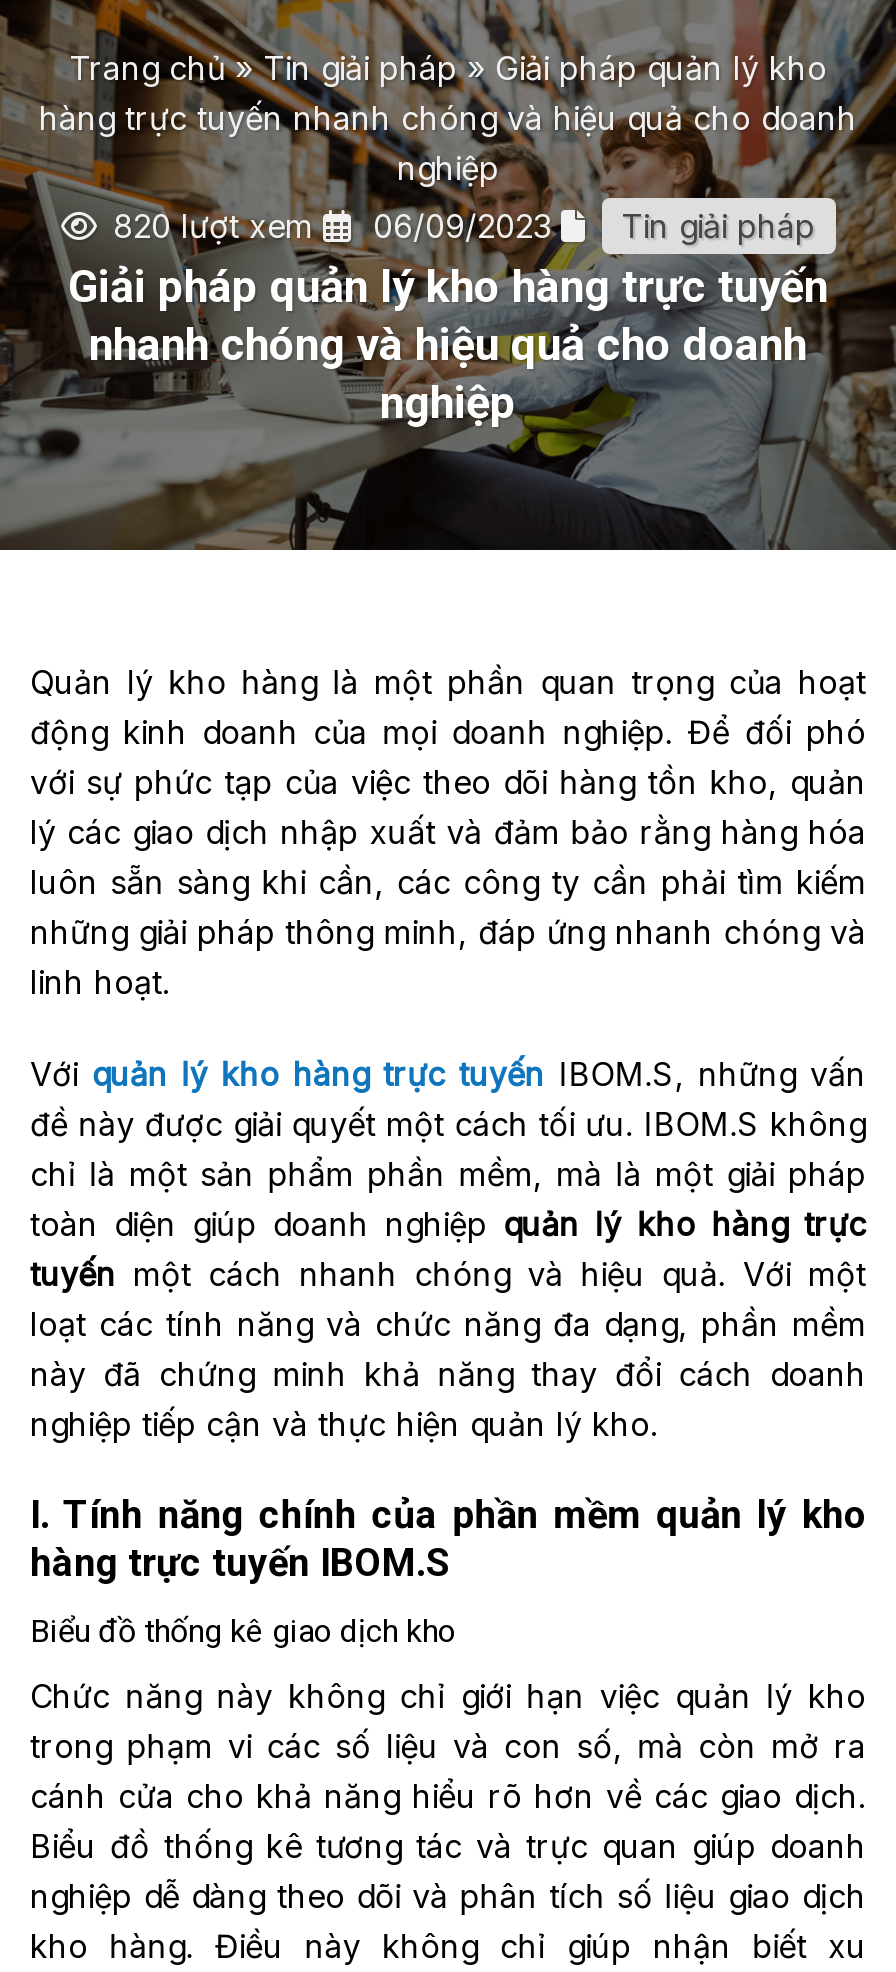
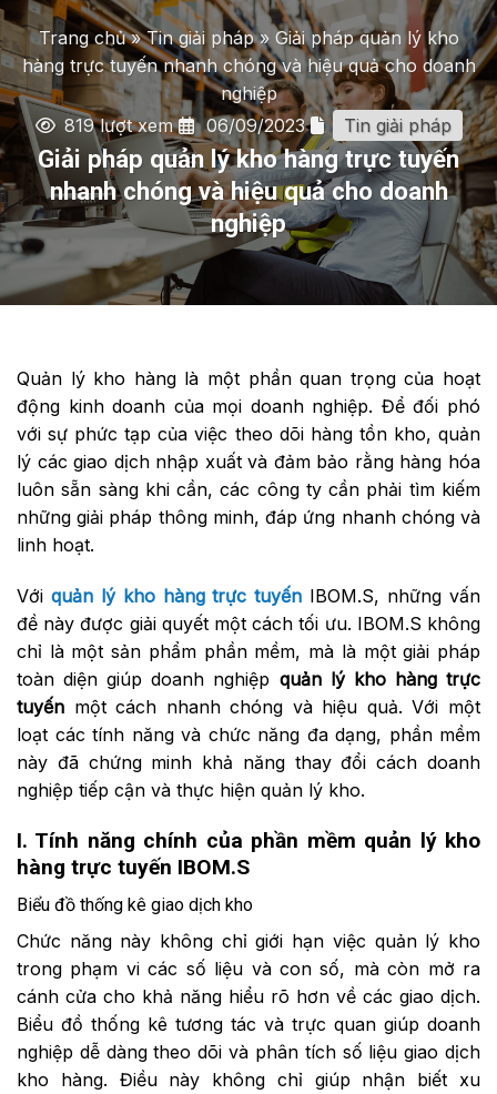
[113,207,815,247] 820 lượt xem 06/09/2023 Tin giải pháp -> [64,115,451,137] 819 lượt xem 06/09/2023 Tin giải pháp

